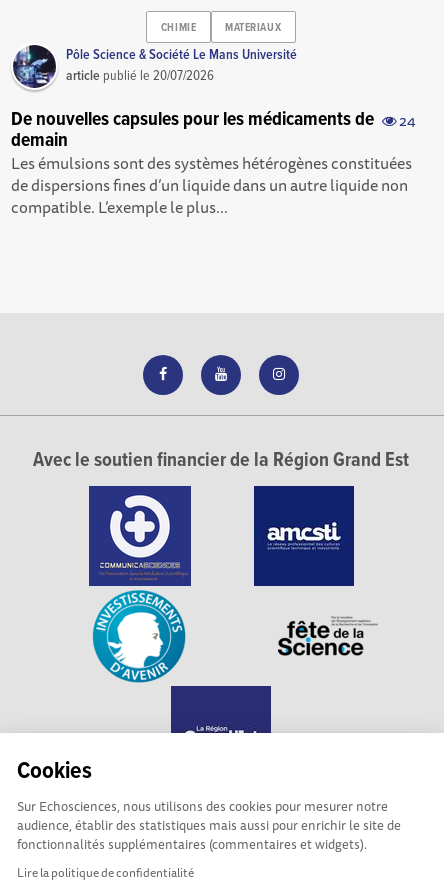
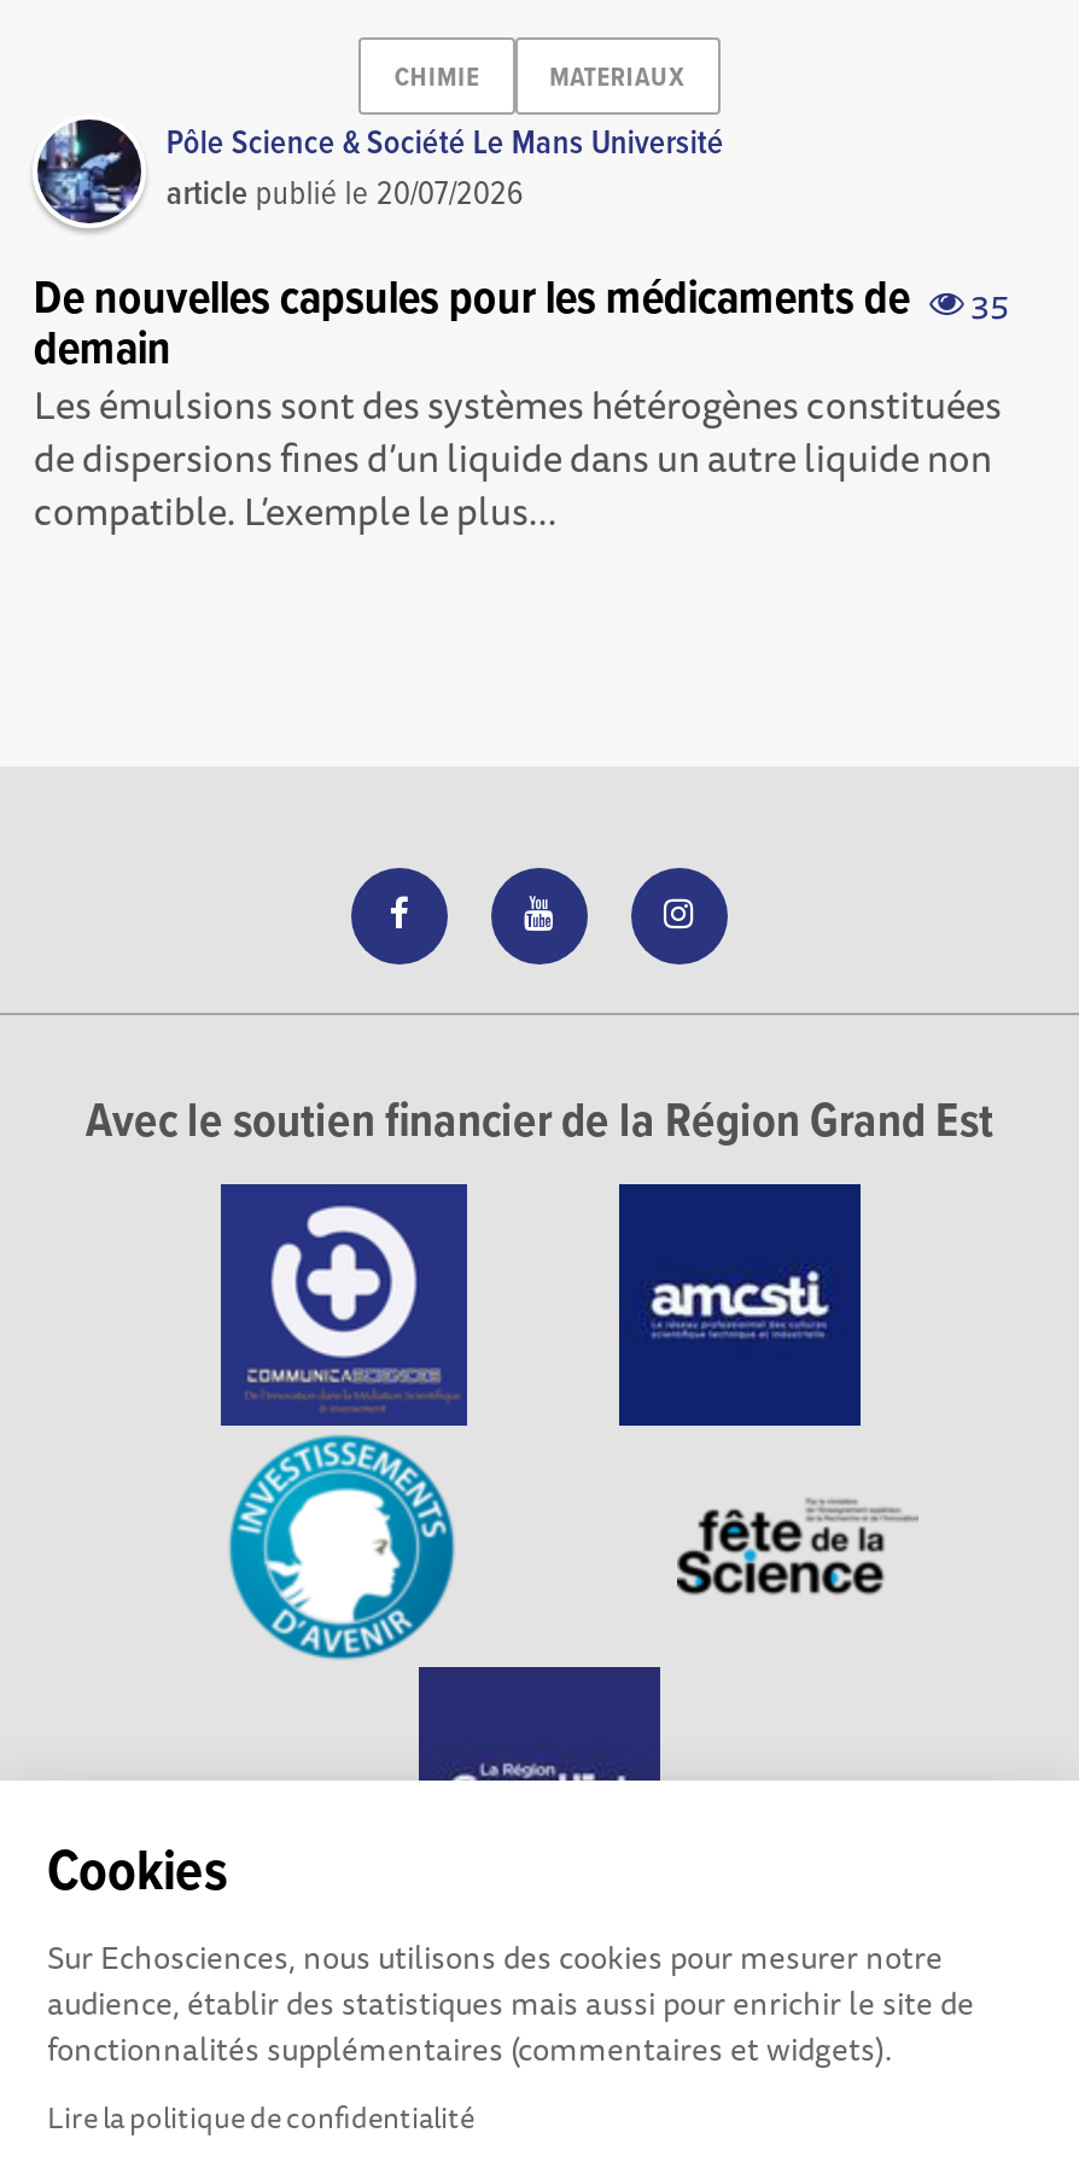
[11,107,416,133] De nouvelles capsules pour les médicaments de 24 -> [34,270,1009,333] De nouvelles capsules pour les médicaments de 35

